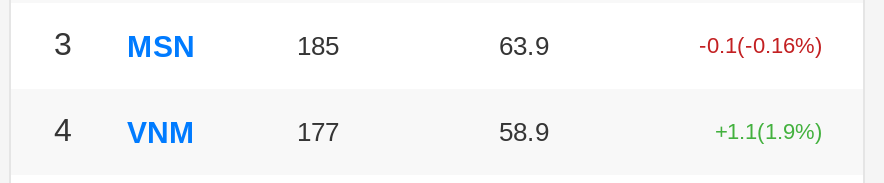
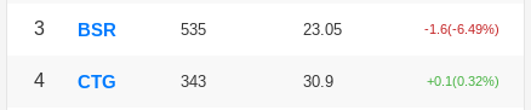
[127,28,823,62] MSN | 185 | 63.9 | -0.1 (-0.16%) -> [78,19,499,39] BSR | 535 | 23.05 | -1.6 (-6.49%)
[127,114,823,148] VNM | 177 | 58.9 | +1.1 (1.9%) -> [78,71,499,91] CTG | 343 | 30.9 | +0.1 (0.32%)

